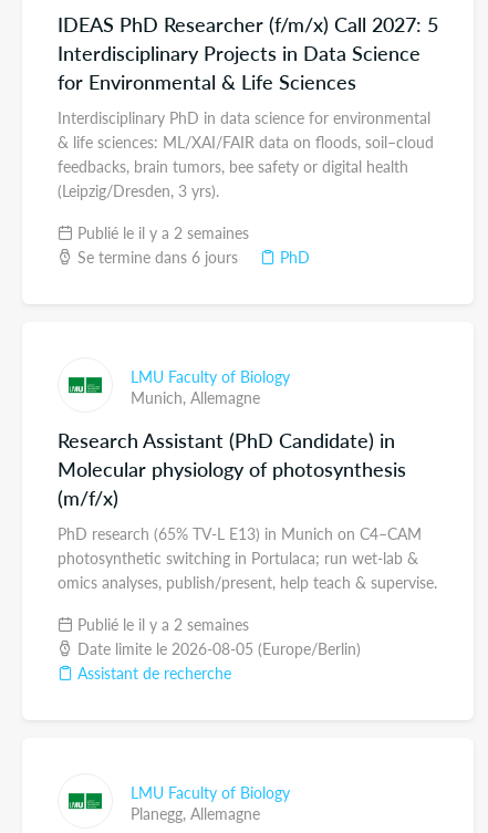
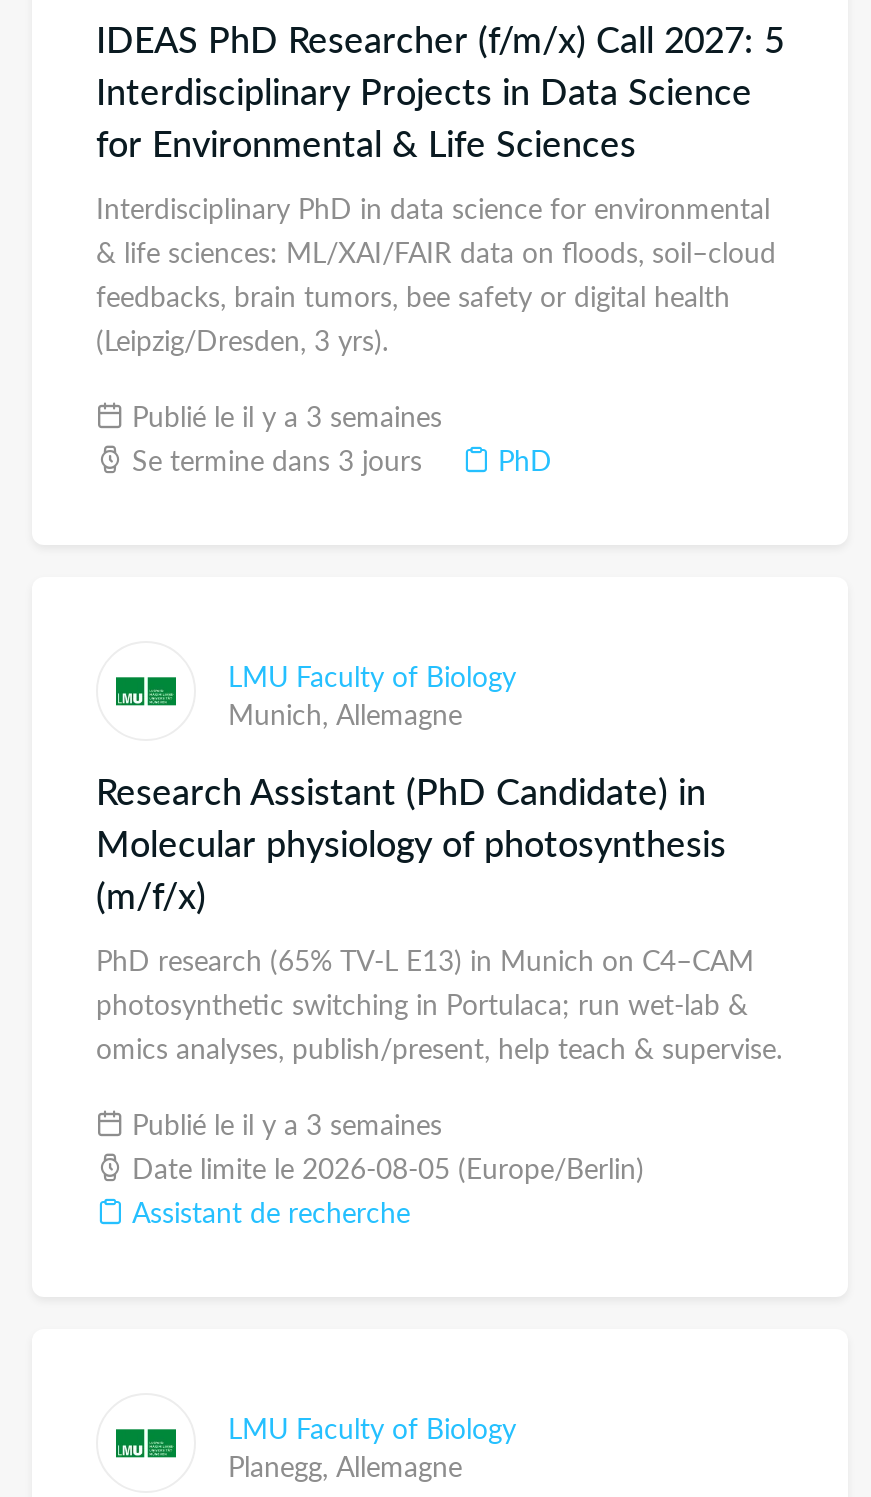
[73,221,249,243] Publié le il y a 2 semaines -> [124,395,442,435] Publié le il y a 3 semaines
[73,246,238,268] Se termine dans 6 jours -> [124,439,422,479] Se termine dans 3 jours
[73,613,249,635] Publié le il y a 2 semaines -> [124,1103,442,1143] Publié le il y a 3 semaines

